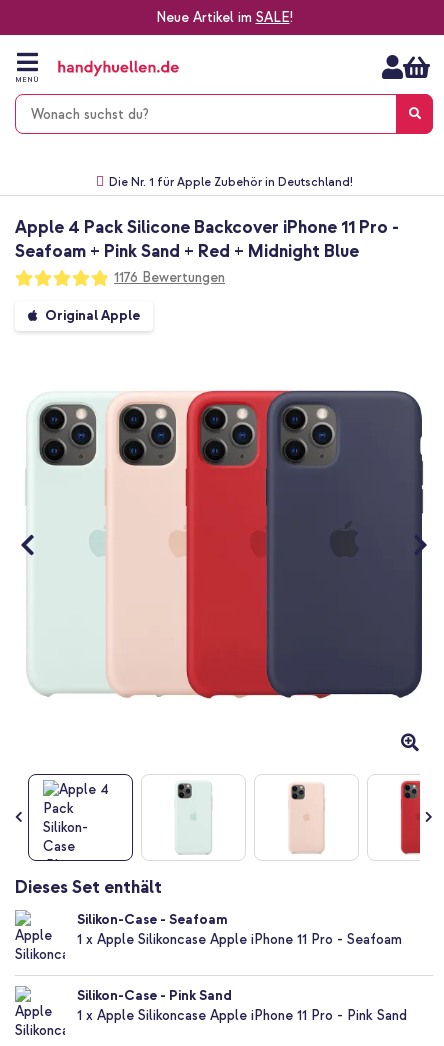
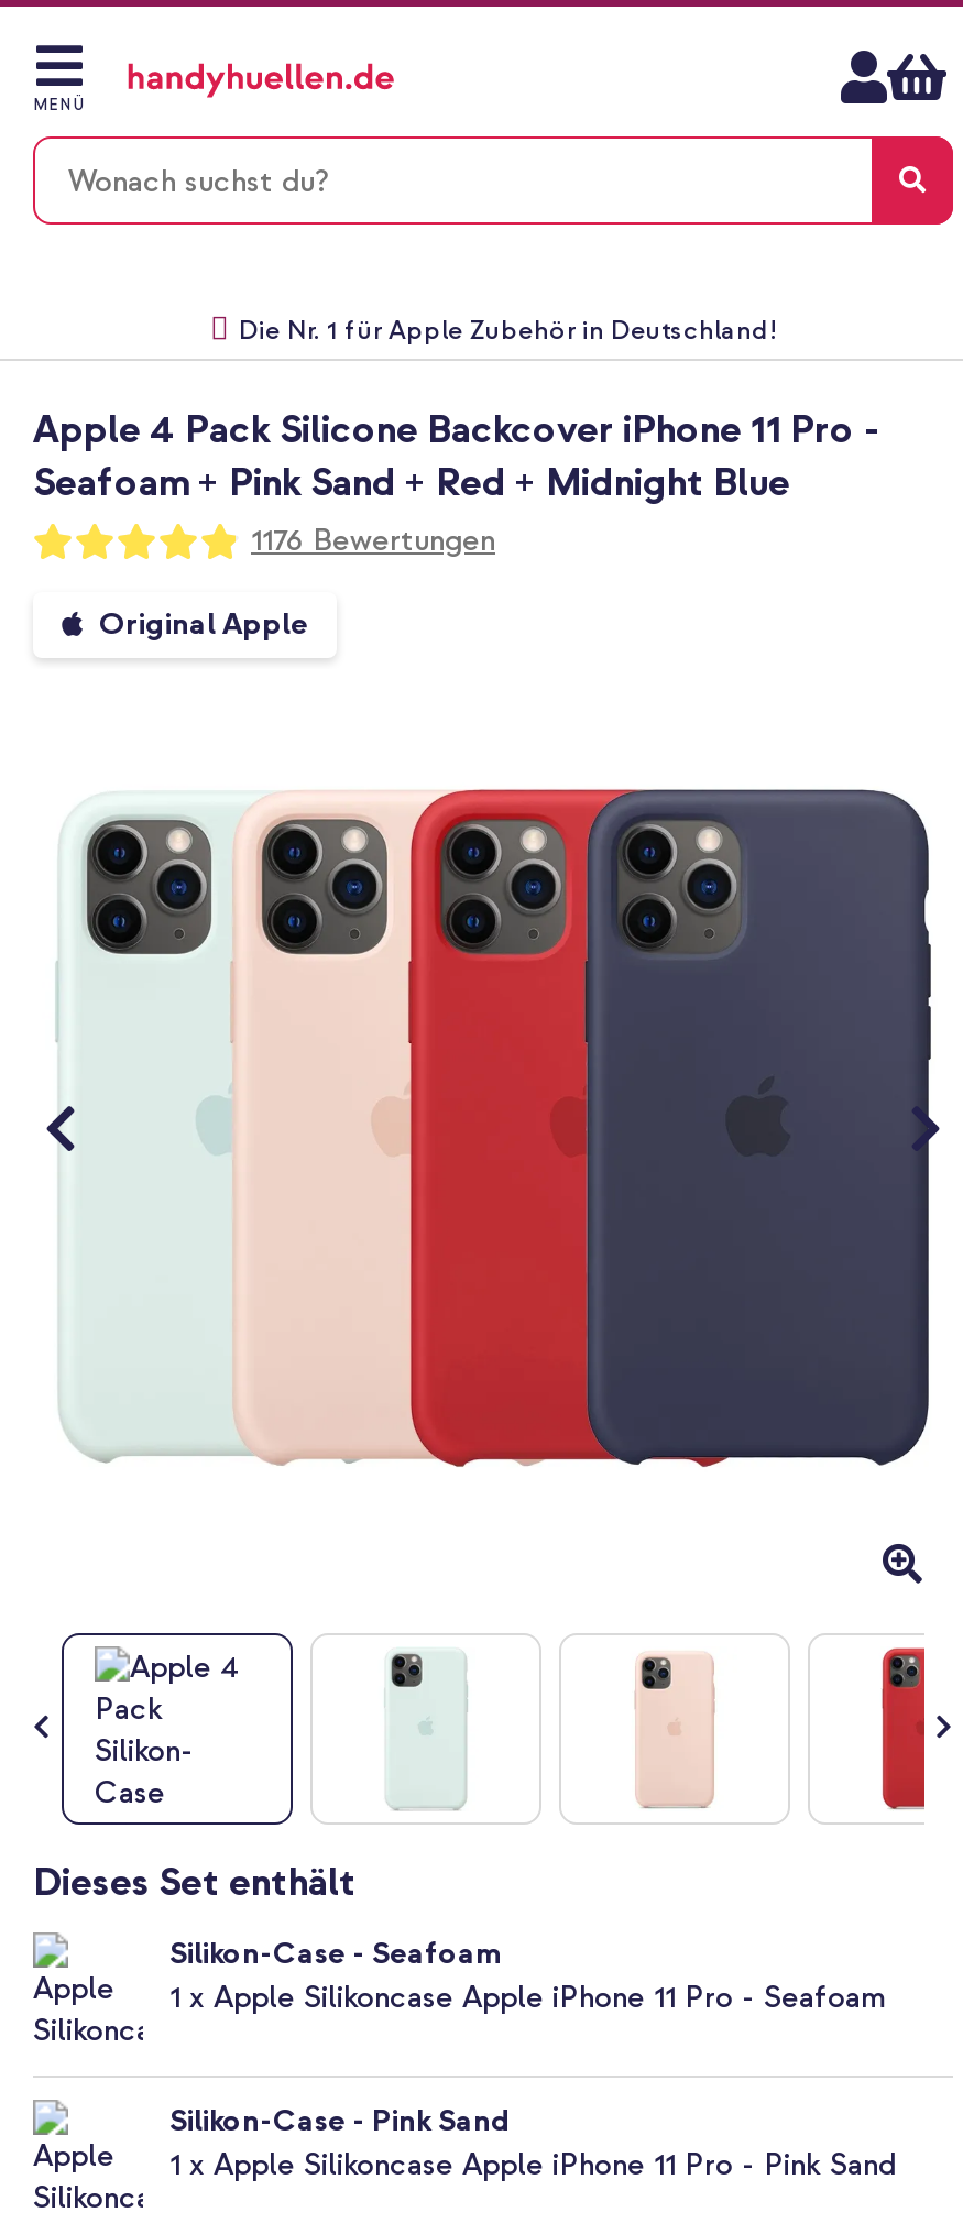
[155,9,292,26] Neue Artikel im SALE! -> none

